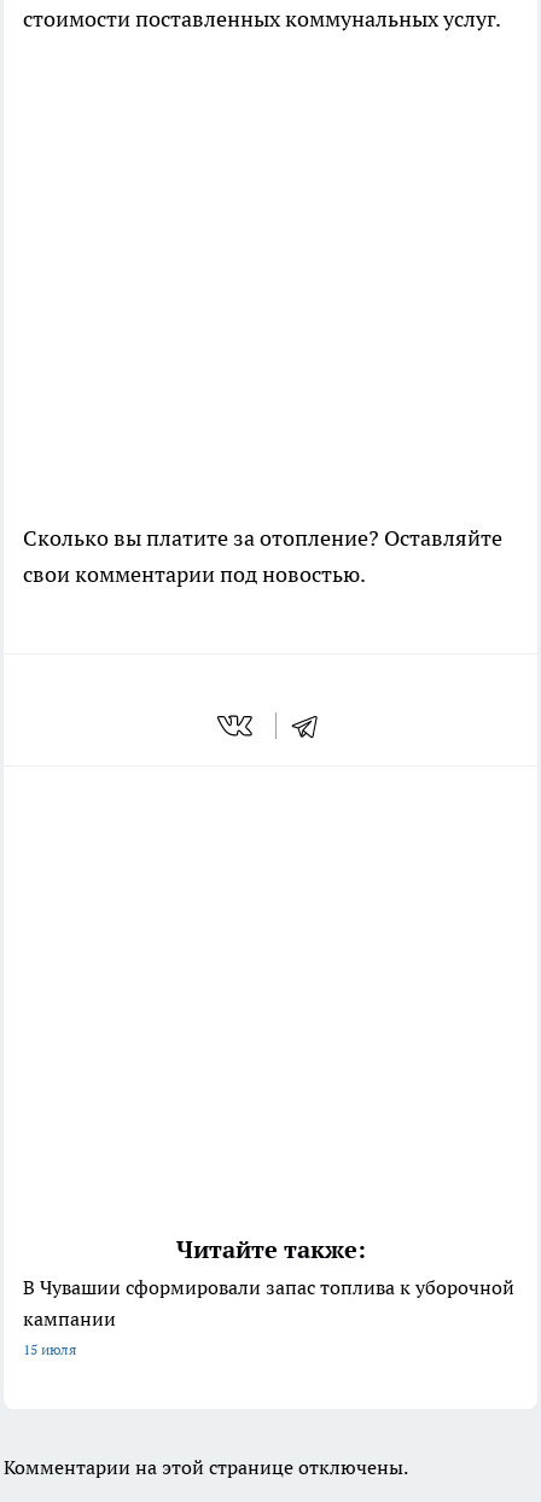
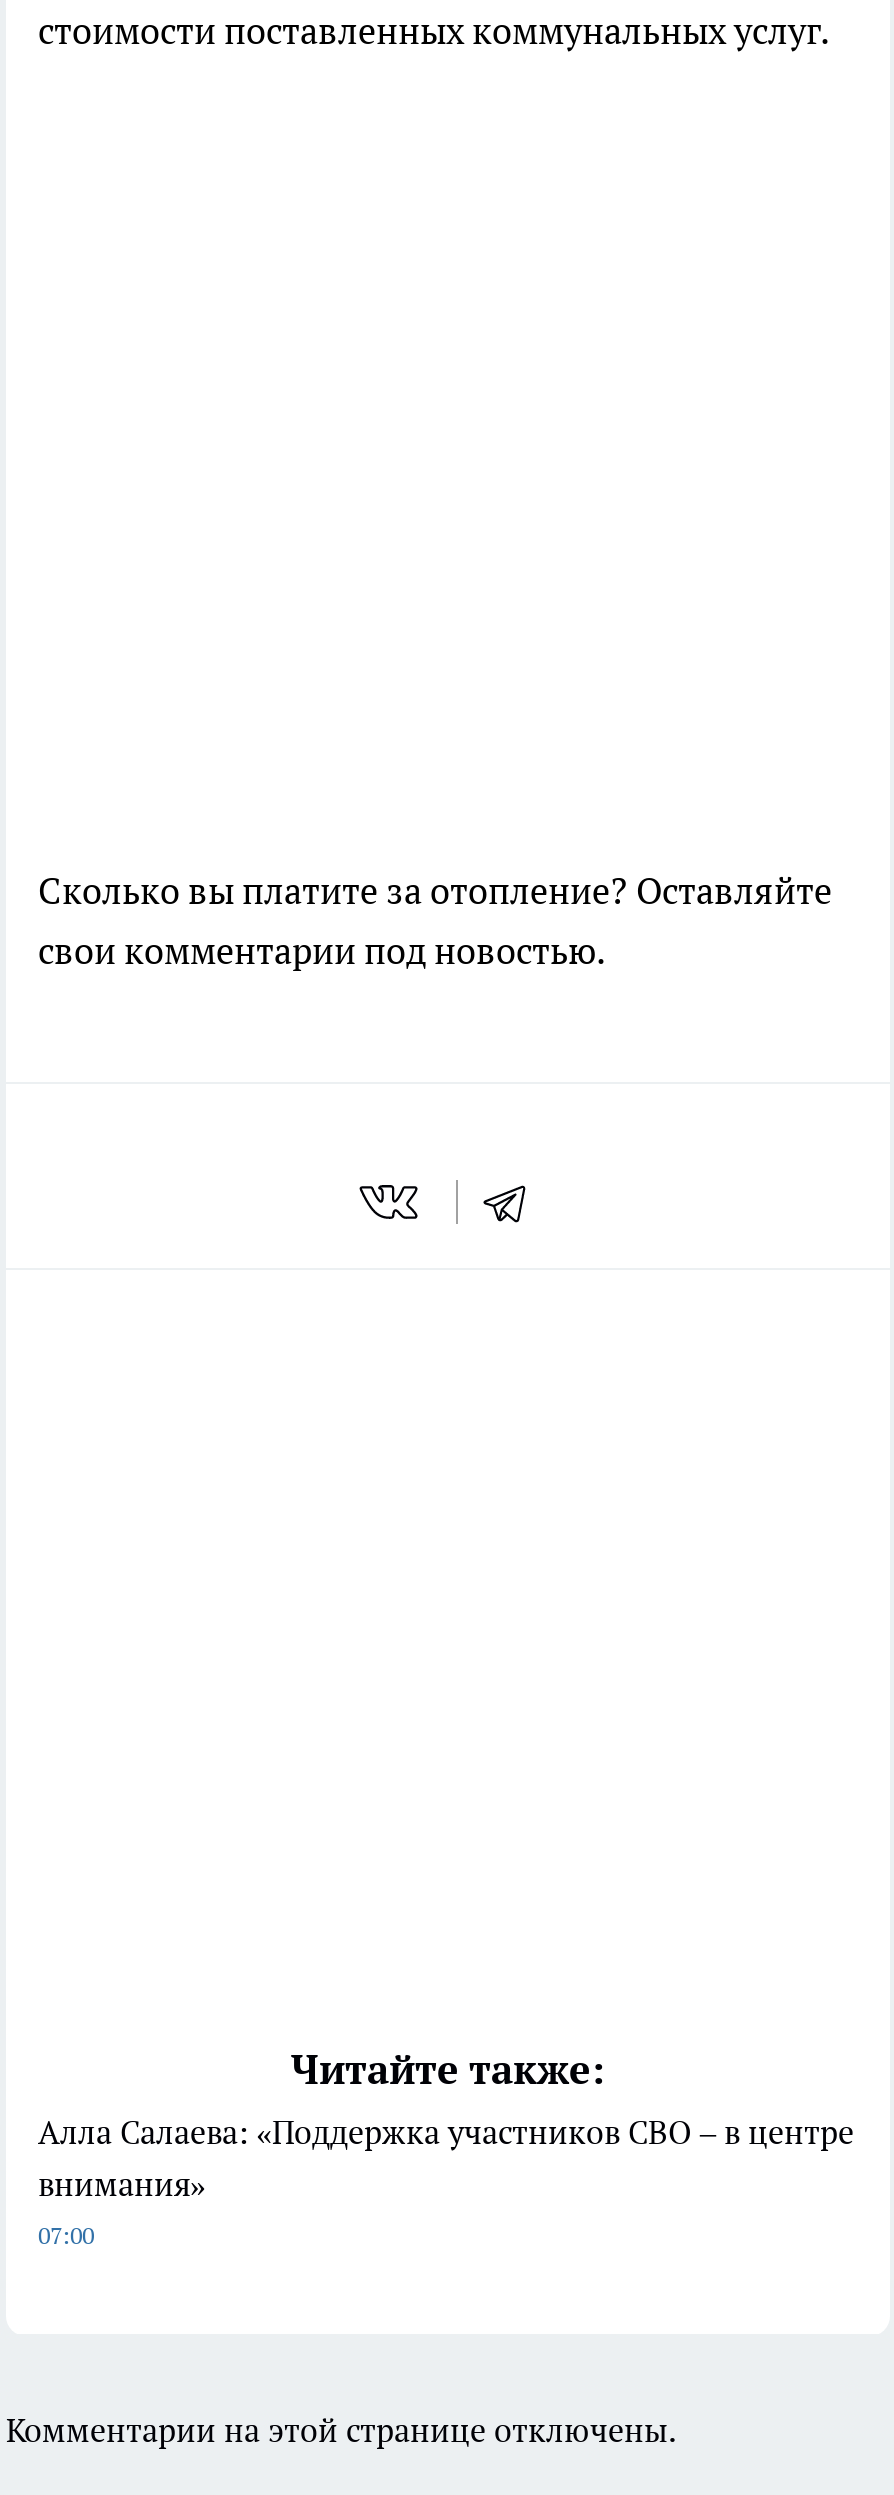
[23,1275,514,1358] В Чувашии сформировали запас топлива к уборочной | кампании | 15 июля -> [38,2111,854,2249] Алла Салаева: «Поддержка участников СВО – в центре | внимания» | 07:00

